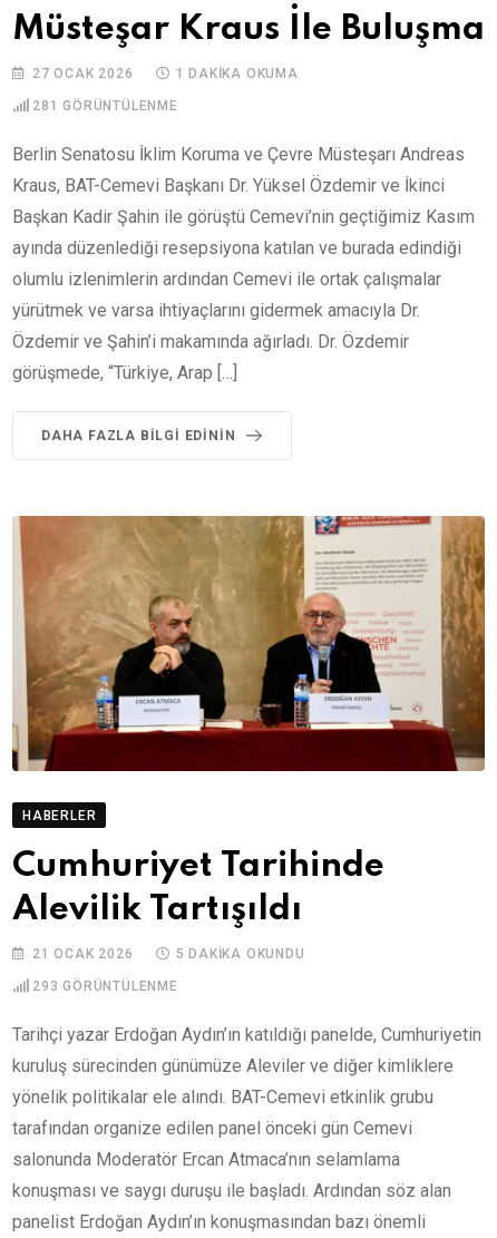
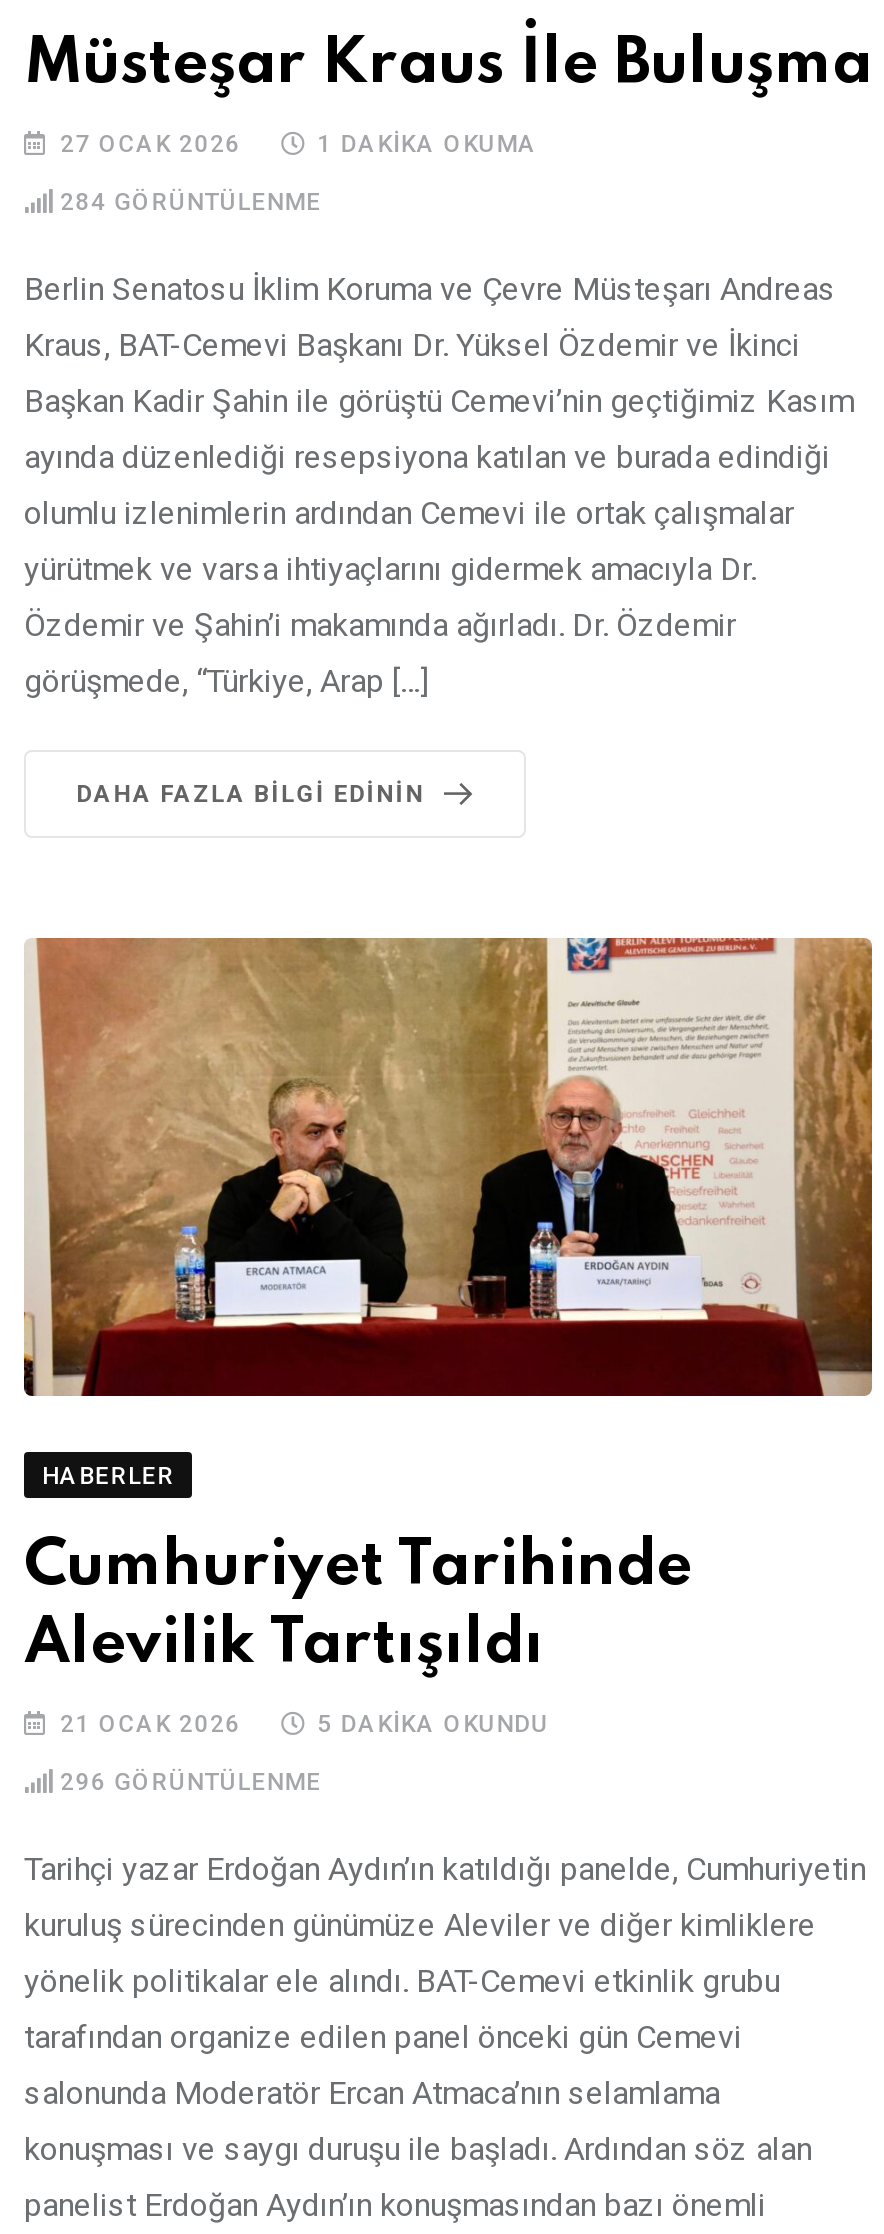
[32,98,178,113] 281 GÖRÜNTÜLENME -> [60,187,322,215] 284 GÖRÜNTÜLENME
[32,979,178,994] 293 GÖRÜNTÜLENME -> [60,1769,322,1797] 296 GÖRÜNTÜLENME

